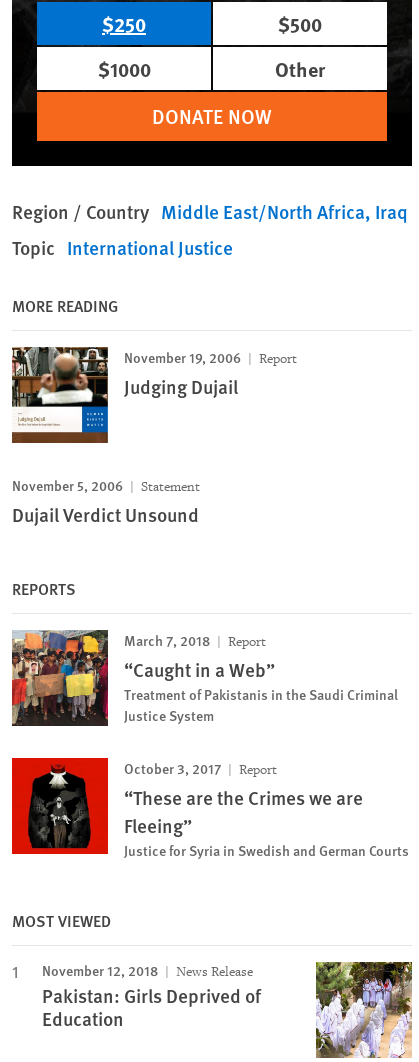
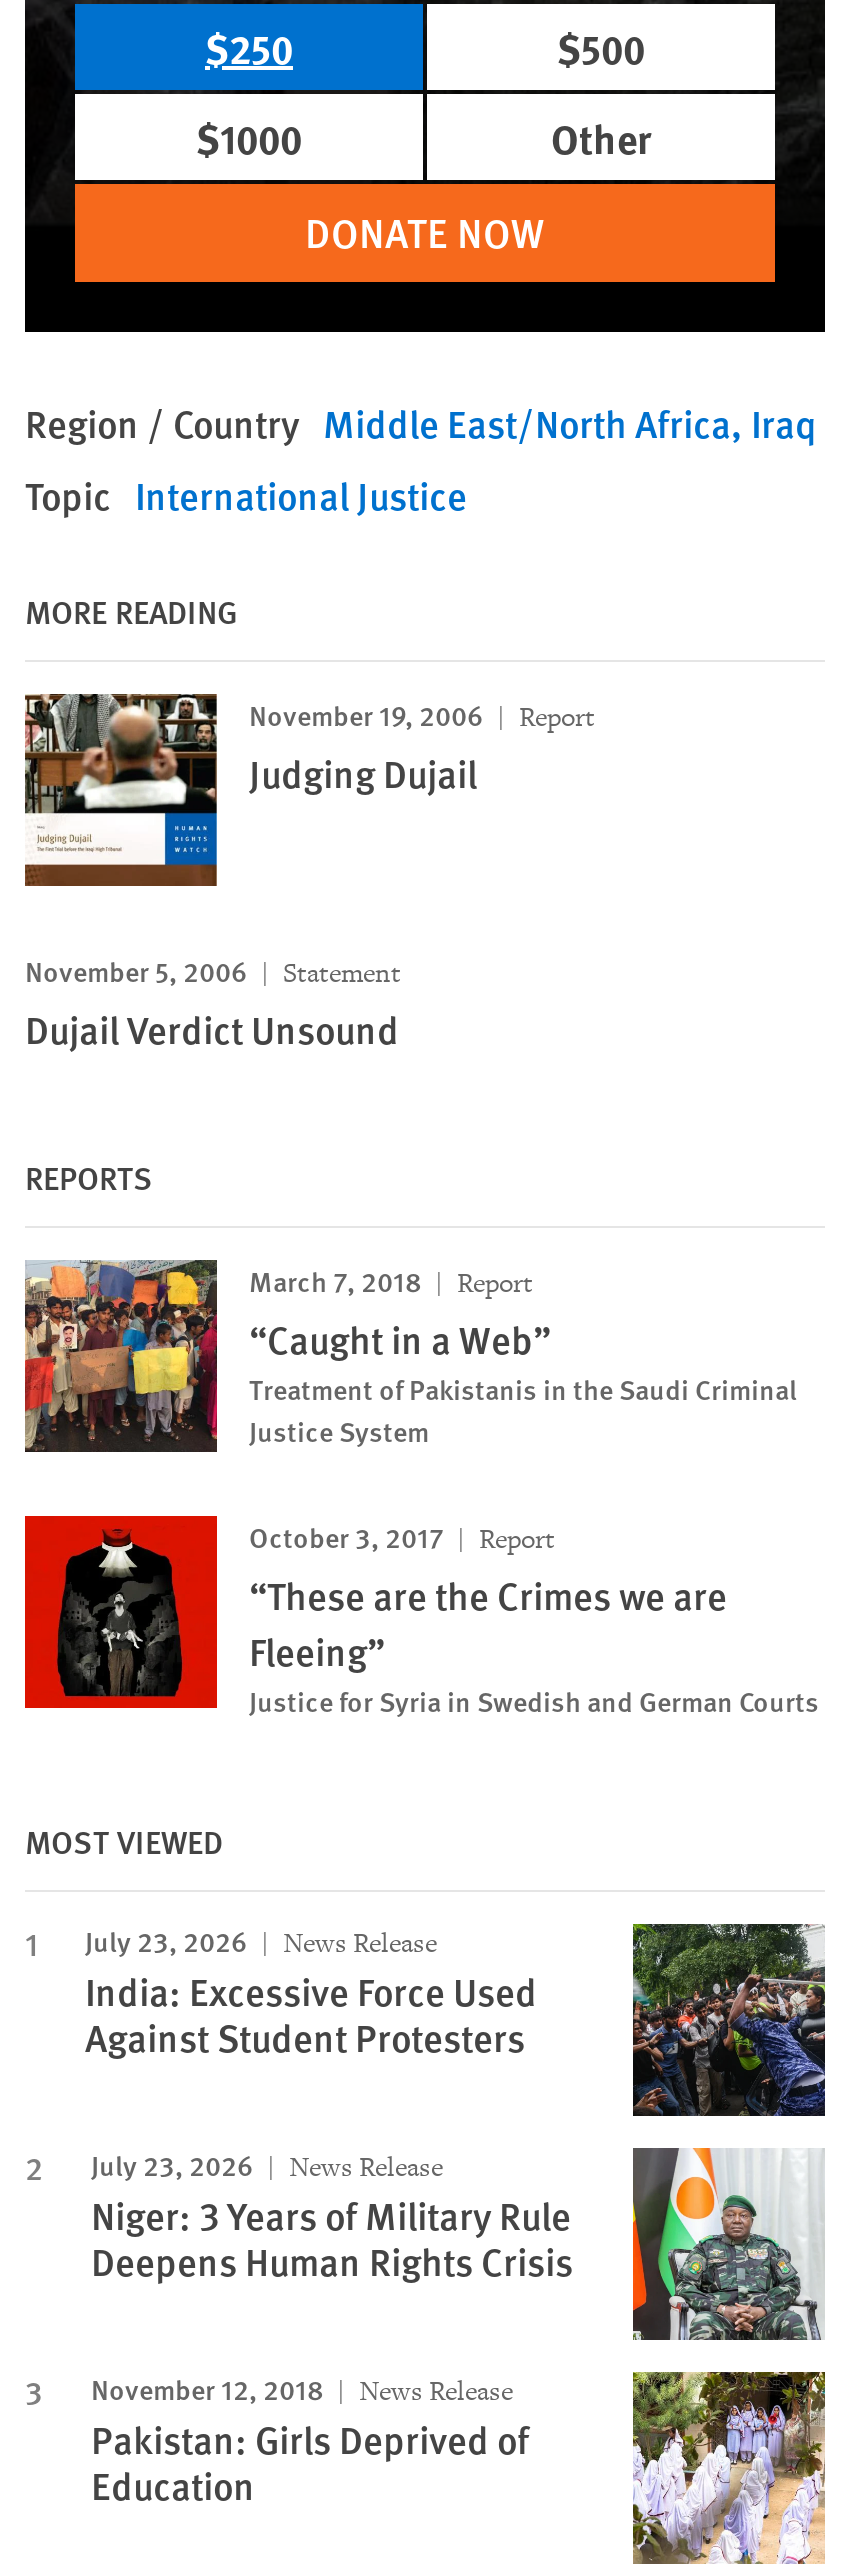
none -> [85,1920,827,2288] [image] | July 23, 2026 | News Release | India: Excessive Force Used | Against Student Protesters | July 23, 2026 | News Release | Niger: 3 Years of Military Rule | Deepens Human Rights Crisis
none -> [631,2146,825,2342] [image]

